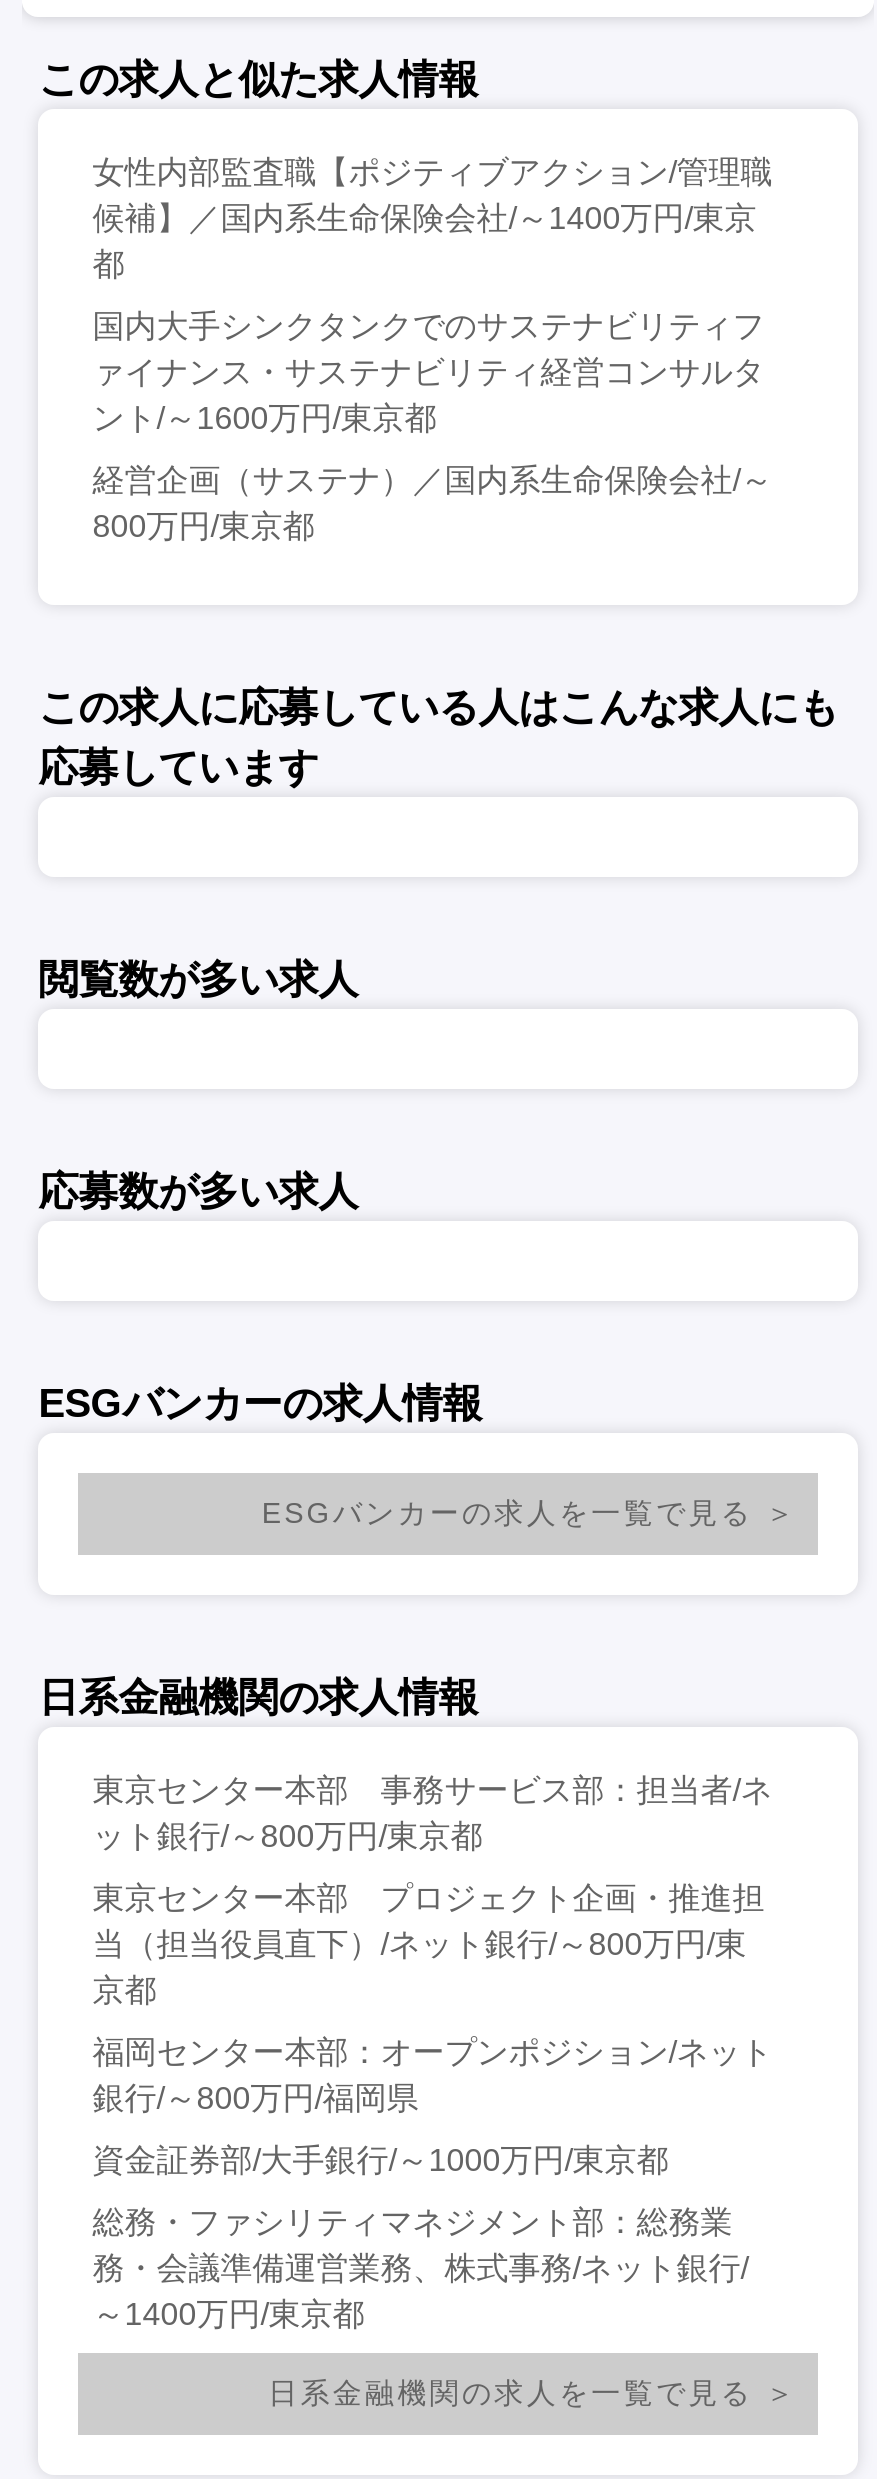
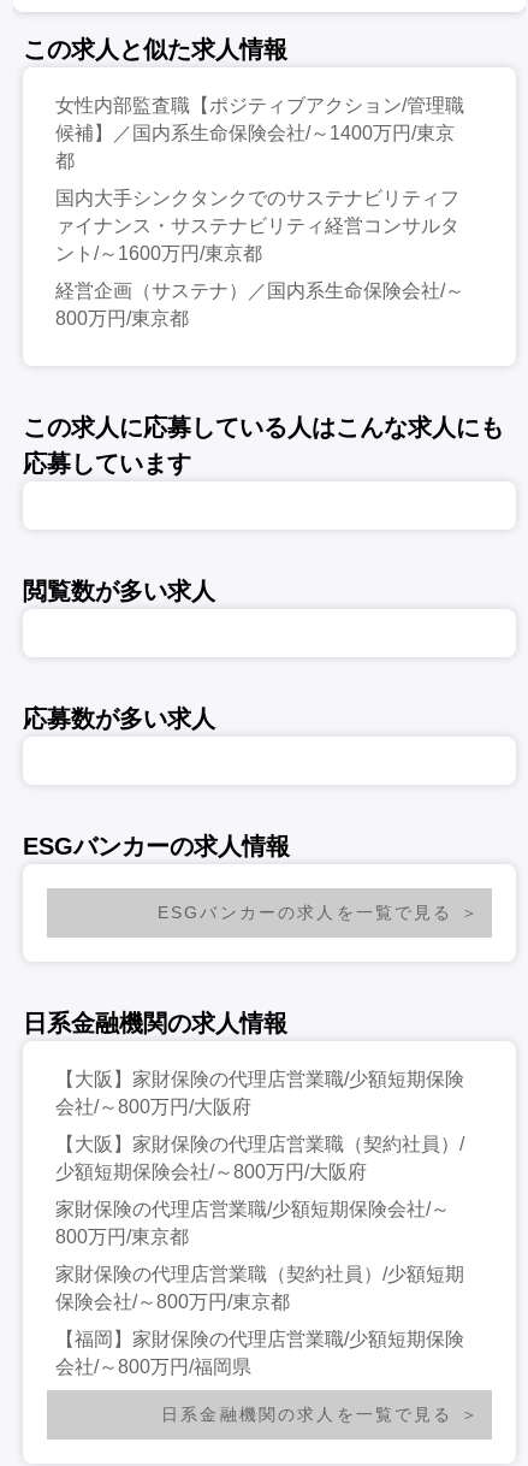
[92,1773,772,1853] 東京センター本部 事務サービス部：担当者/ネ | ット銀行/～800万円/東京都 -> [56,1069,464,1117] 【大阪】家財保険の代理店営業職/少額短期保険 | 会社/～800万円/大阪府
[92,1881,764,2007] 東京センター本部 プロジェクト企画・推進担 | 当（担当役員直下）/ネット銀行/～800万円/東 | 京都 -> [56,1134,464,1182] 【大阪】家財保険の代理店営業職（契約社員）/ | 少額短期保険会社/～800万円/大阪府
[92,2035,772,2115] 福岡センター本部：オープンポジション/ネット | 銀行/～800万円/福岡県 -> [56,1199,450,1247] 家財保険の代理店営業職/少額短期保険会社/～ | 800万円/東京都
[92,2143,668,2177] 資金証券部/大手銀行/～1000万円/東京都 -> [56,1264,464,1312] 家財保険の代理店営業職（契約社員）/少額短期 | 保険会社/～800万円/東京都
[92,2205,748,2331] 総務・ファシリティマネジメント部：総務業 | 務・会議準備運営業務、株式事務/ネット銀行/ | ～1400万円/東京都 -> [56,1329,464,1377] 【福岡】家財保険の代理店営業職/少額短期保険 | 会社/～800万円/福岡県

